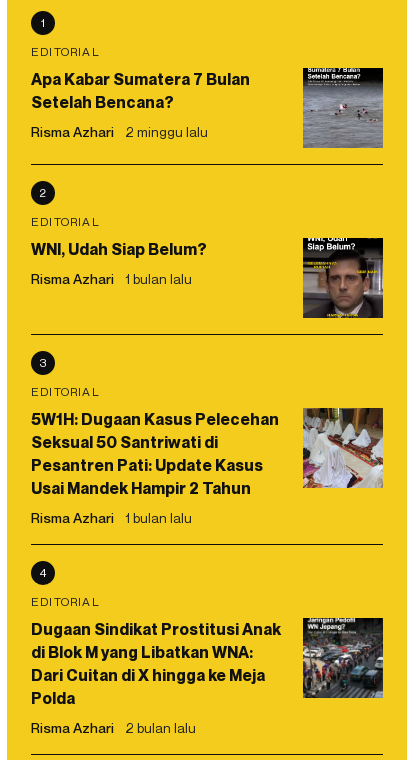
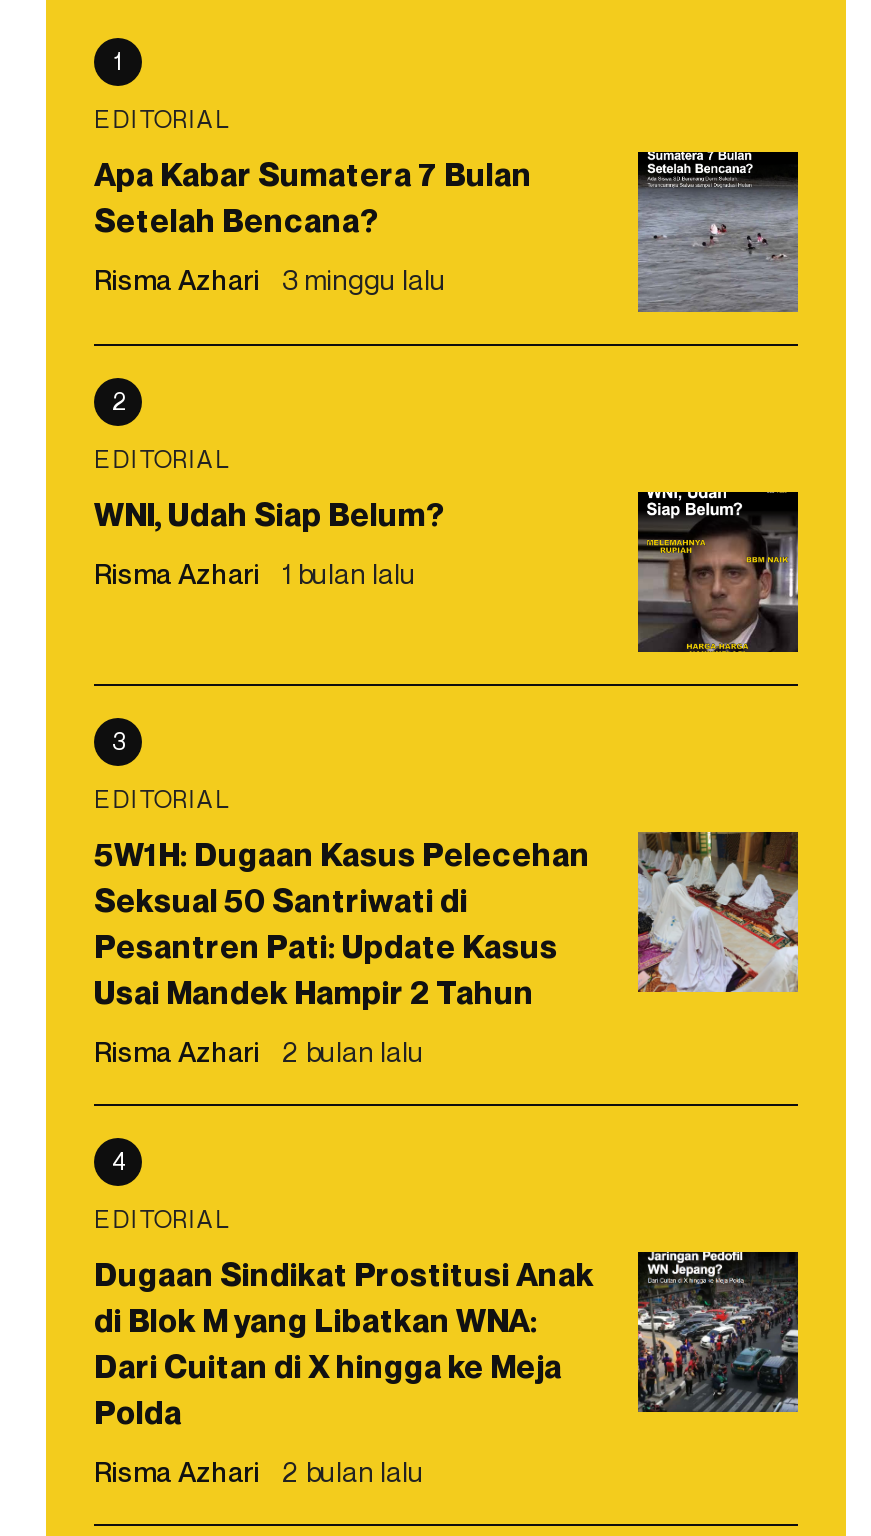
[31,123,208,140] Risma Azhari 2 minggu lalu -> [94,261,446,295] Risma Azhari 3 minggu lalu
[31,509,192,526] Risma Azhari 1 bulan lalu -> [94,1033,424,1067] Risma Azhari 2 bulan lalu

